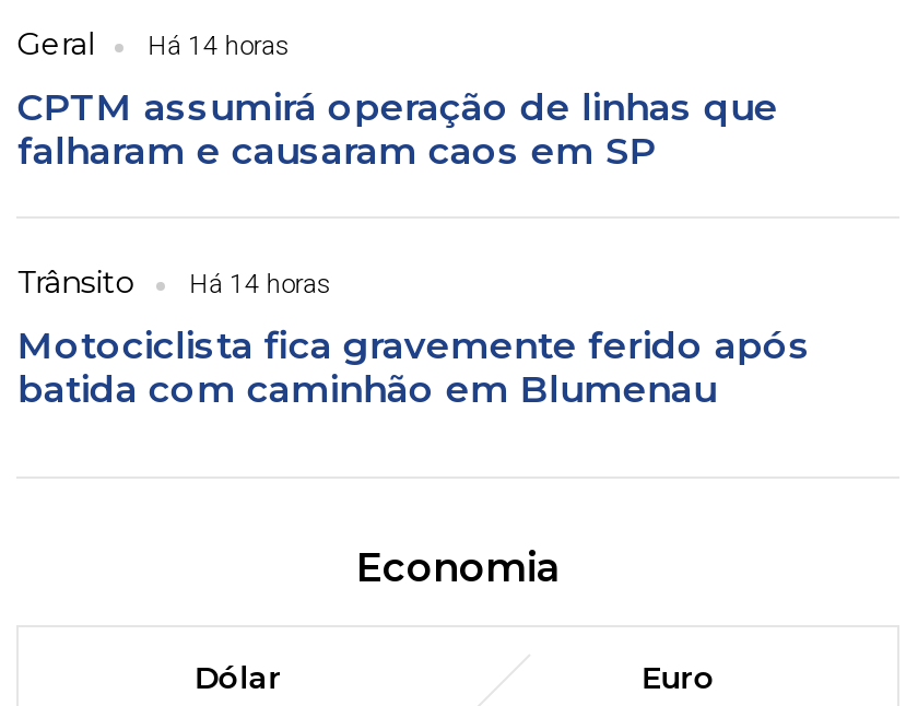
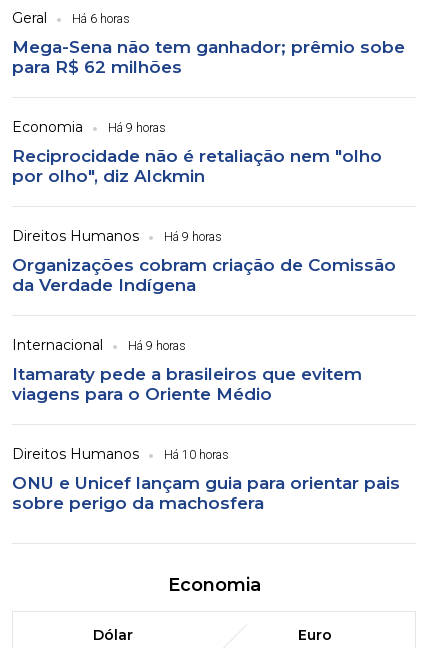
[17,31,811,411] Há 14 horas | CPTM assumirá operação de linhas que | falharam e causaram caos em SP | Trânsito | Há 14 horas | Motociclista fica gravemente ferido após | batida com caminhão em Blumenau -> [12,12,405,513] Há 6 horas | Mega-Sena não tem ganhador; prêmio sobe | para R$ 62 milhões | Economia | Há 9 horas | Reciprocidade não é retaliação nem "olho | por olho", diz Alckmin | Direitos Humanos | Há 9 horas | Organizações cobram criação de Comissão | da Verdade Indígena | Internacional | Há 9 horas | Itamaraty pede a brasileiros que evitem | viagens para o Oriente Médio | Direitos Humanos | Há 10 horas | ONU e Unicef lançam guia para orientar pais | sobre perigo da machosfera

